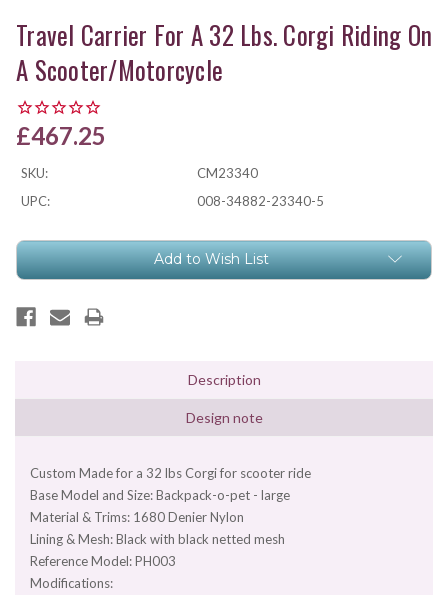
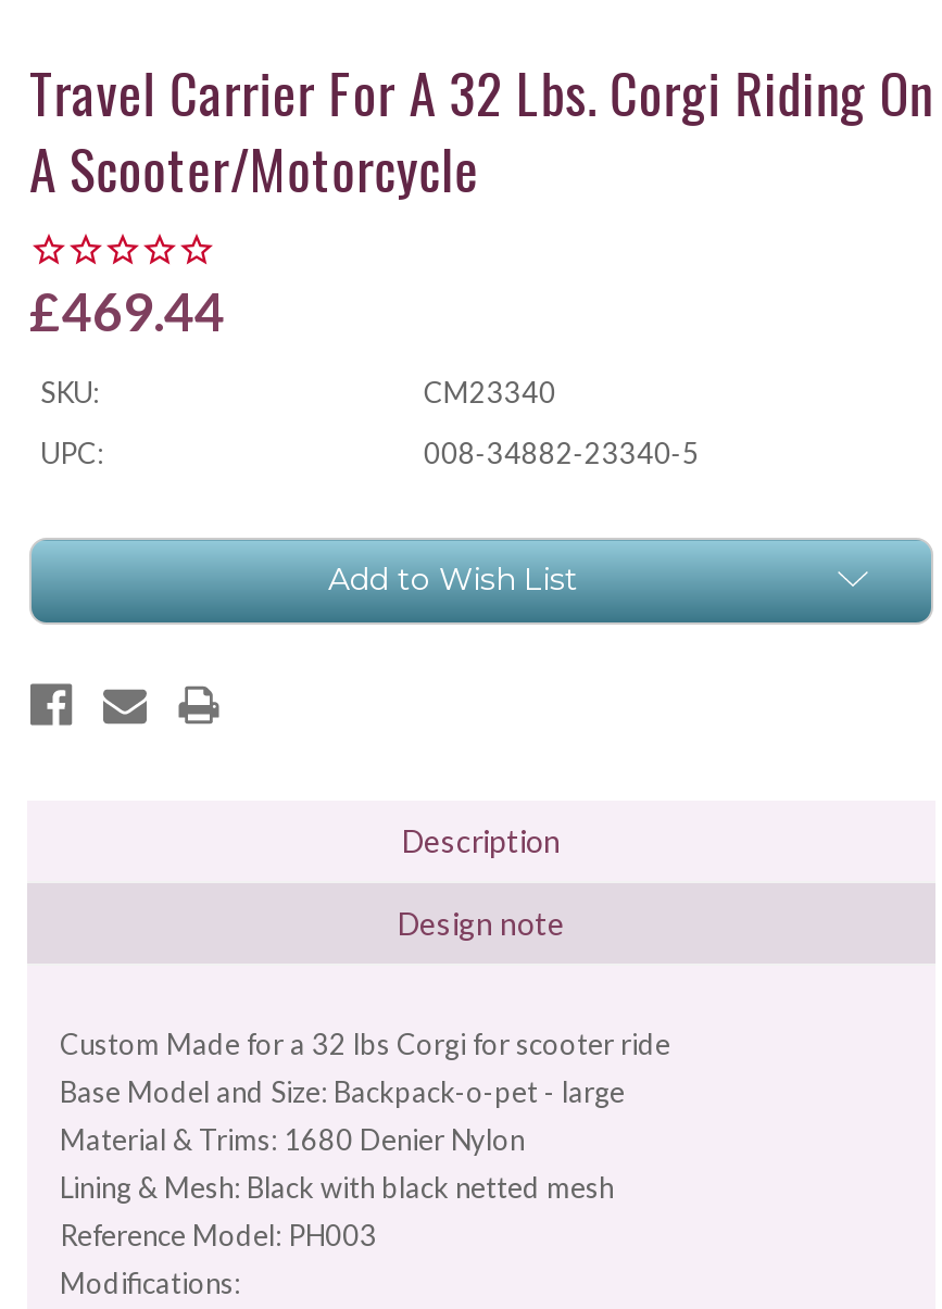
[16,121,106,150] £467.25 -> [29,279,225,342] £469.44

